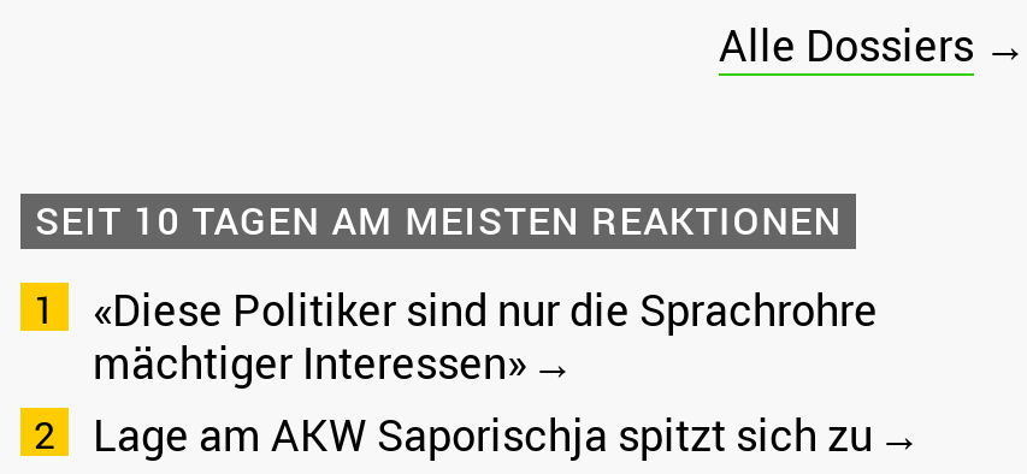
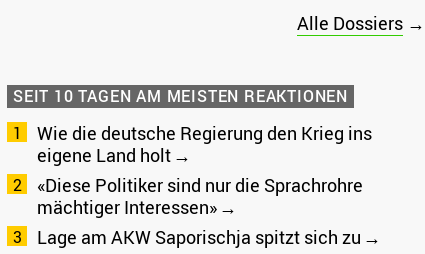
none -> [37,121,372,167] Wie die deutsche Regierung den Krieg ins | eigene Land holt

